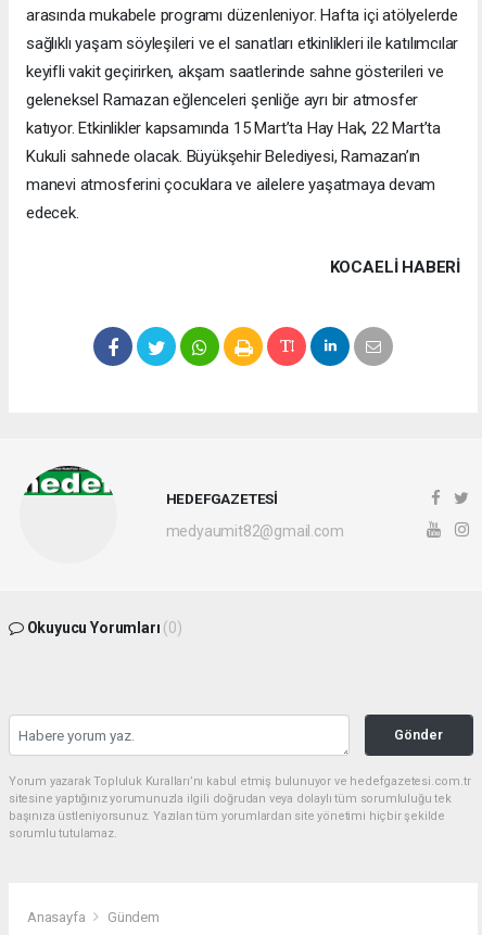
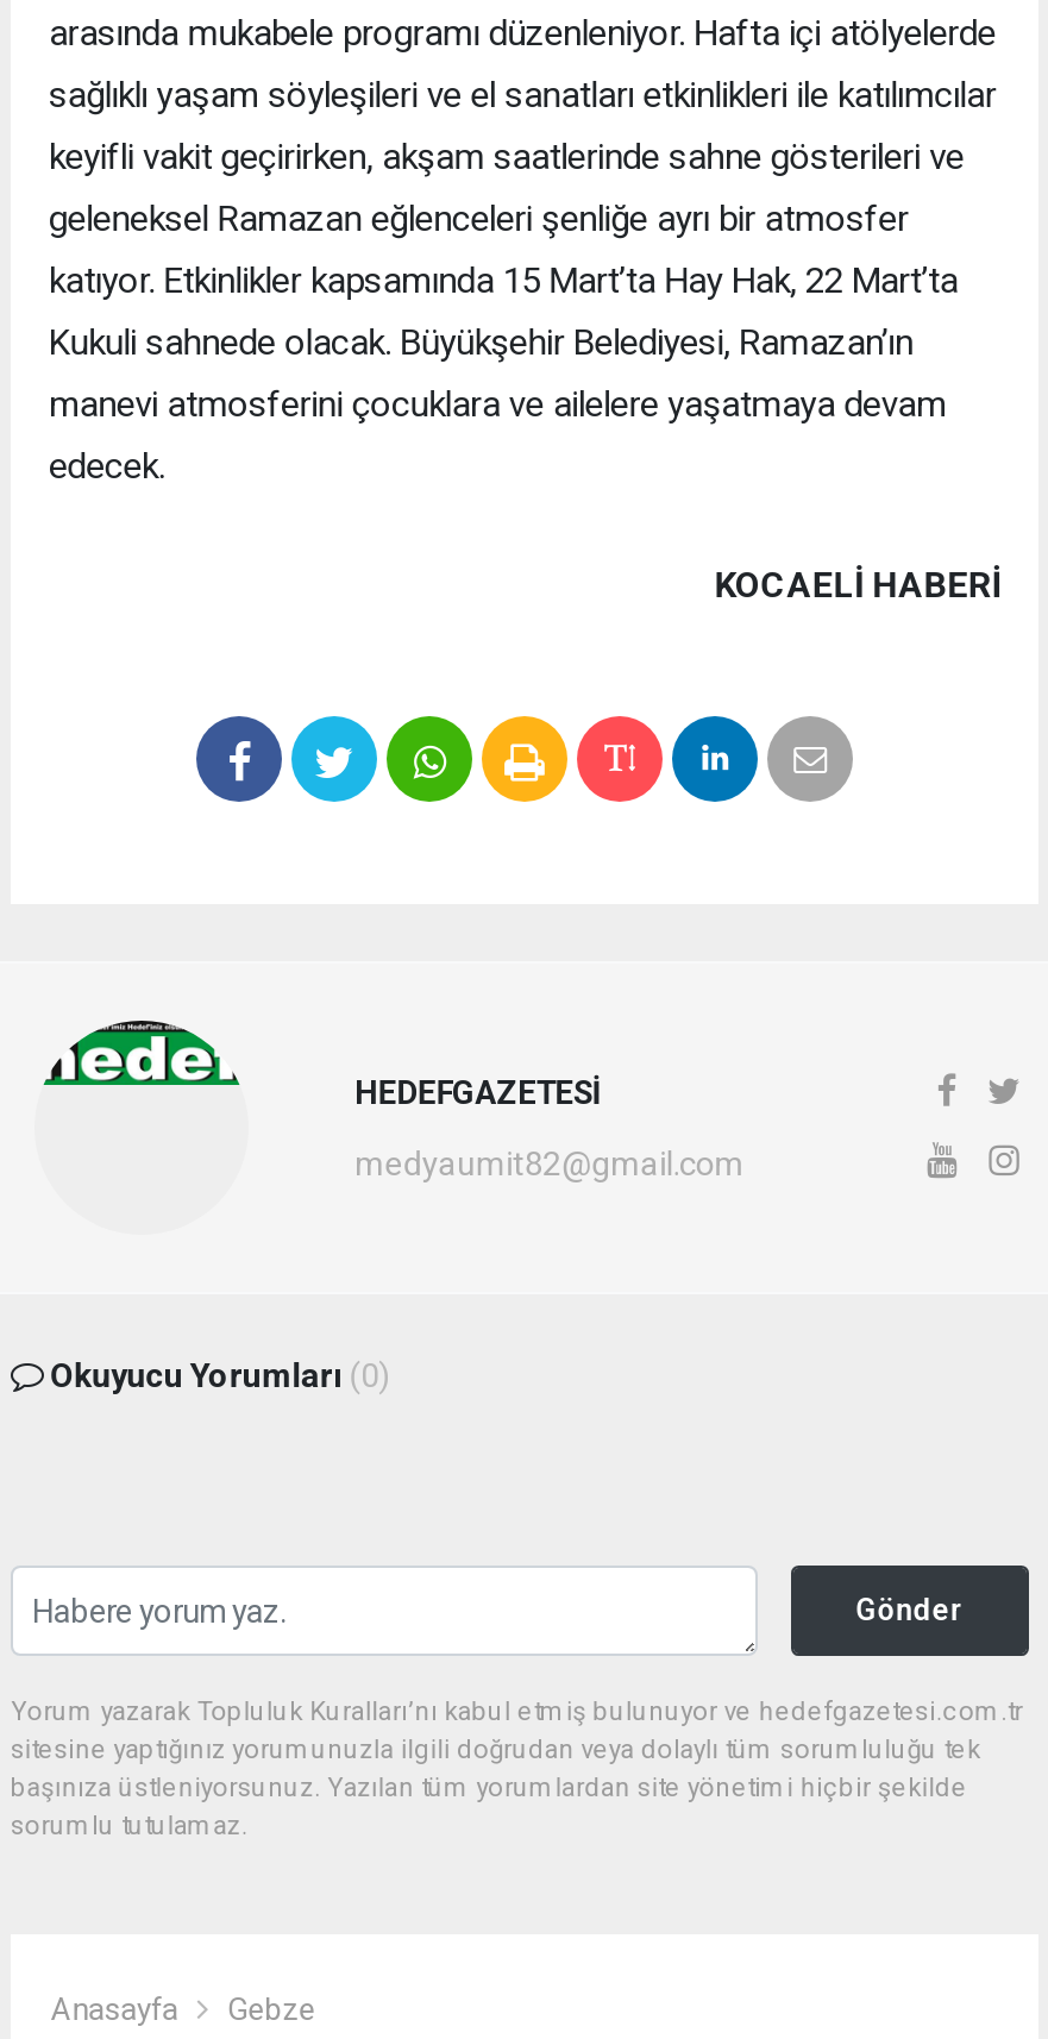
[107,909,159,925] Gündem -> [227,1991,315,2027] Gebze

